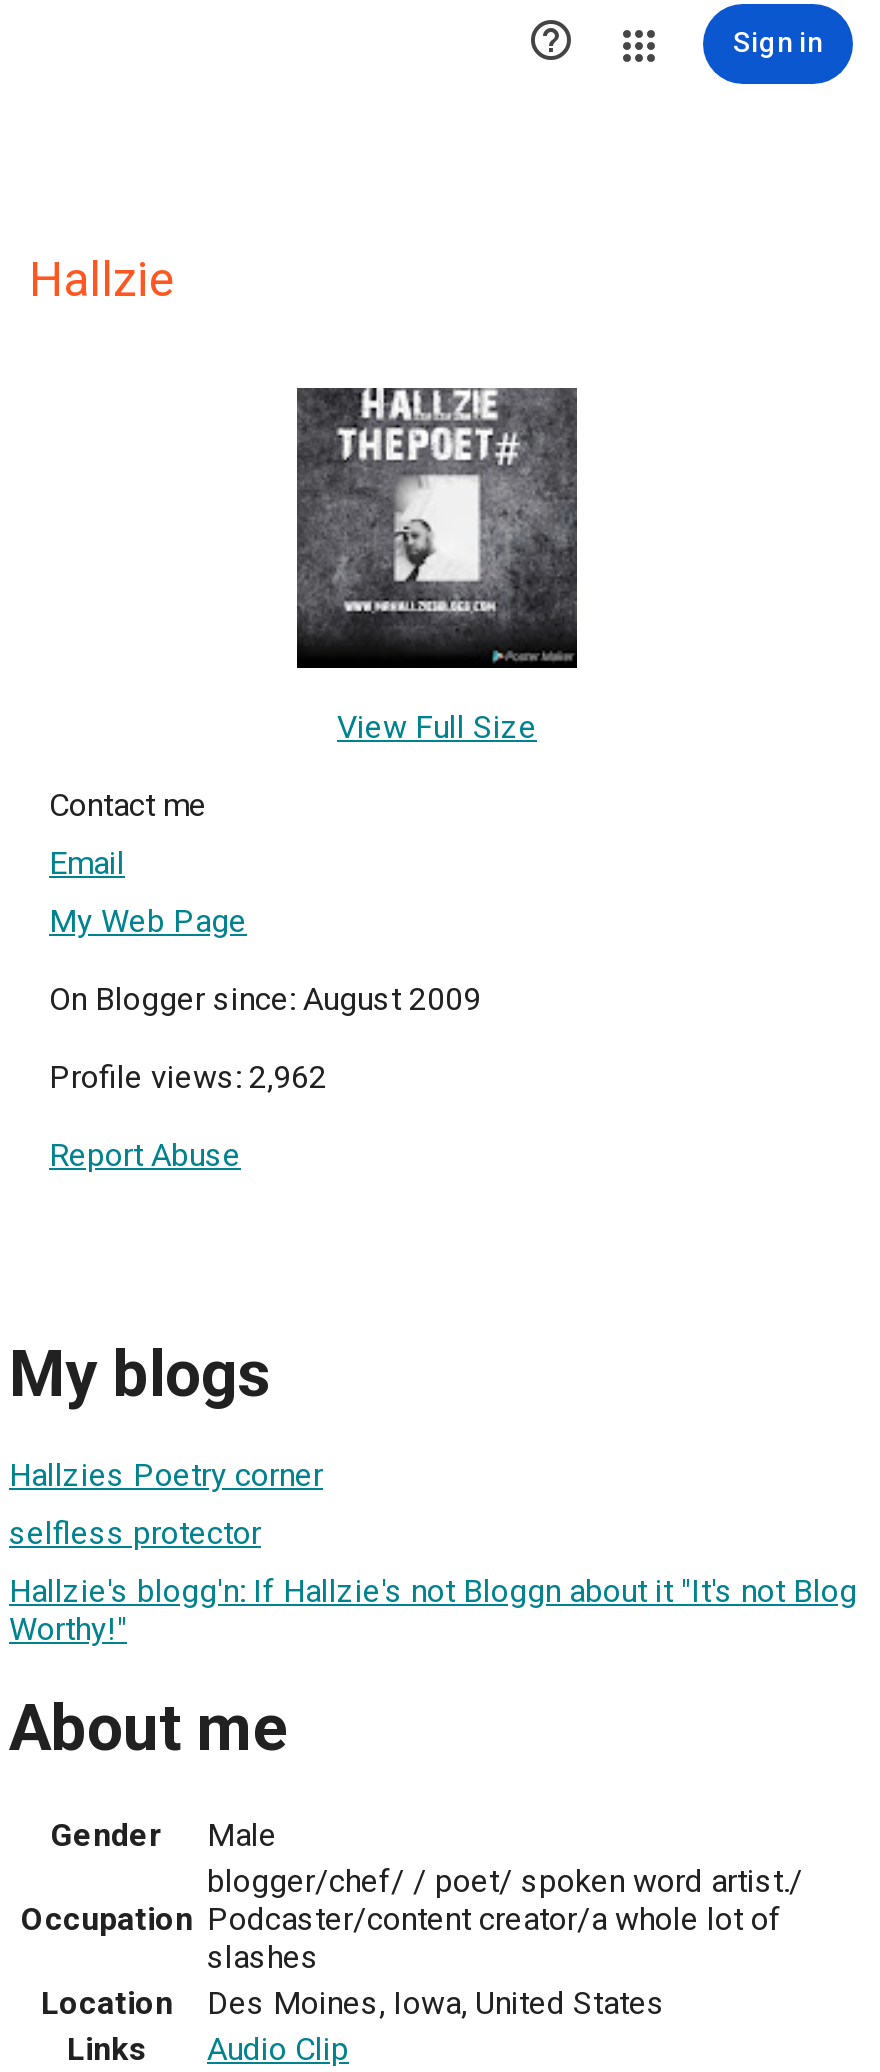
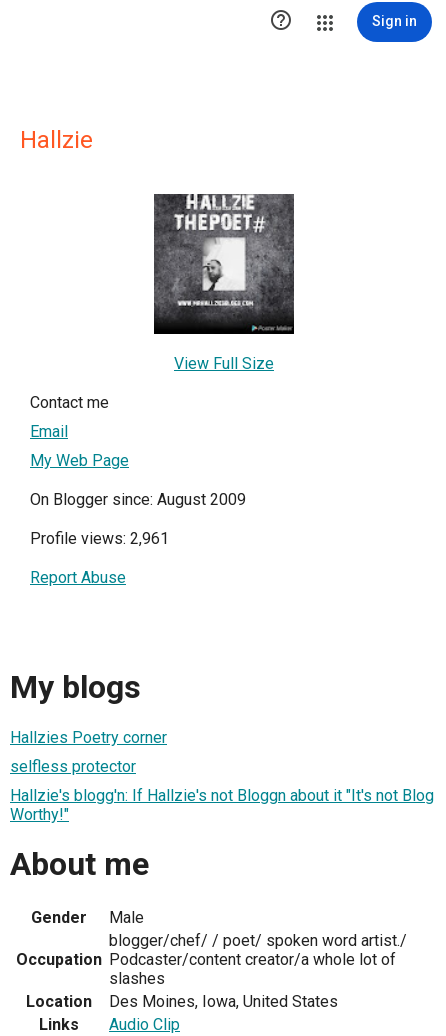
[49,1058,327,1096] Profile views: 2,962 -> [30,529,169,548] Profile views: 2,961

